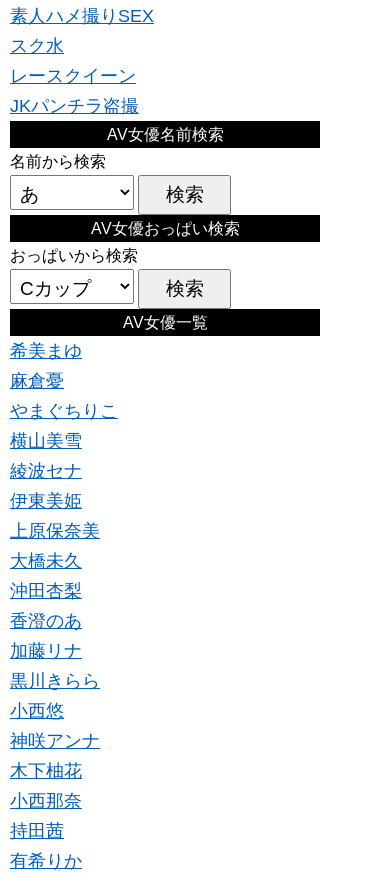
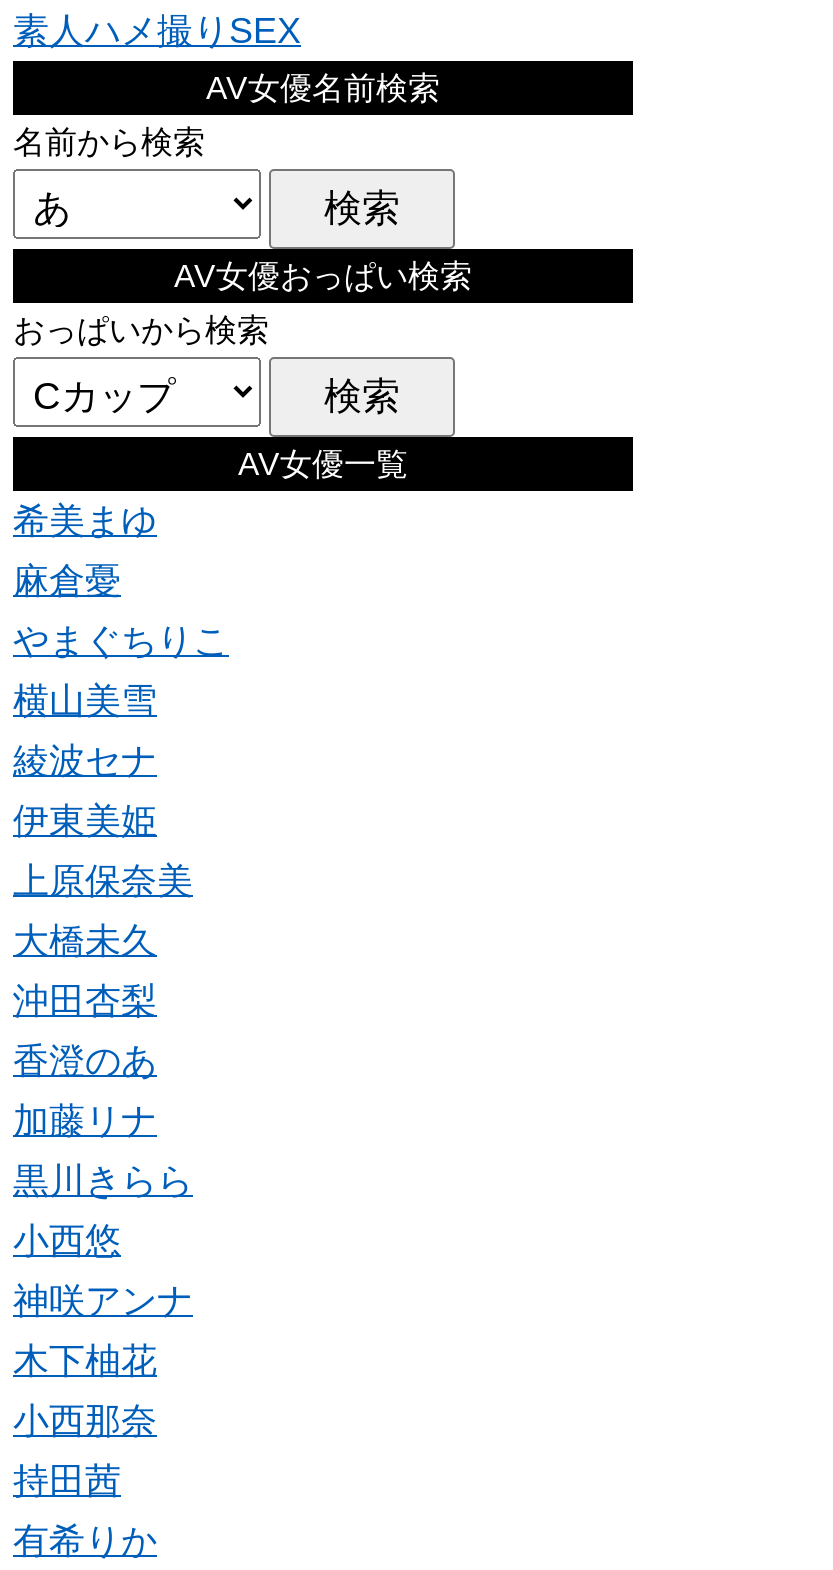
[10,36,139,116] スク水 | レースクイーン | JKパンチラ盗撮 -> none

